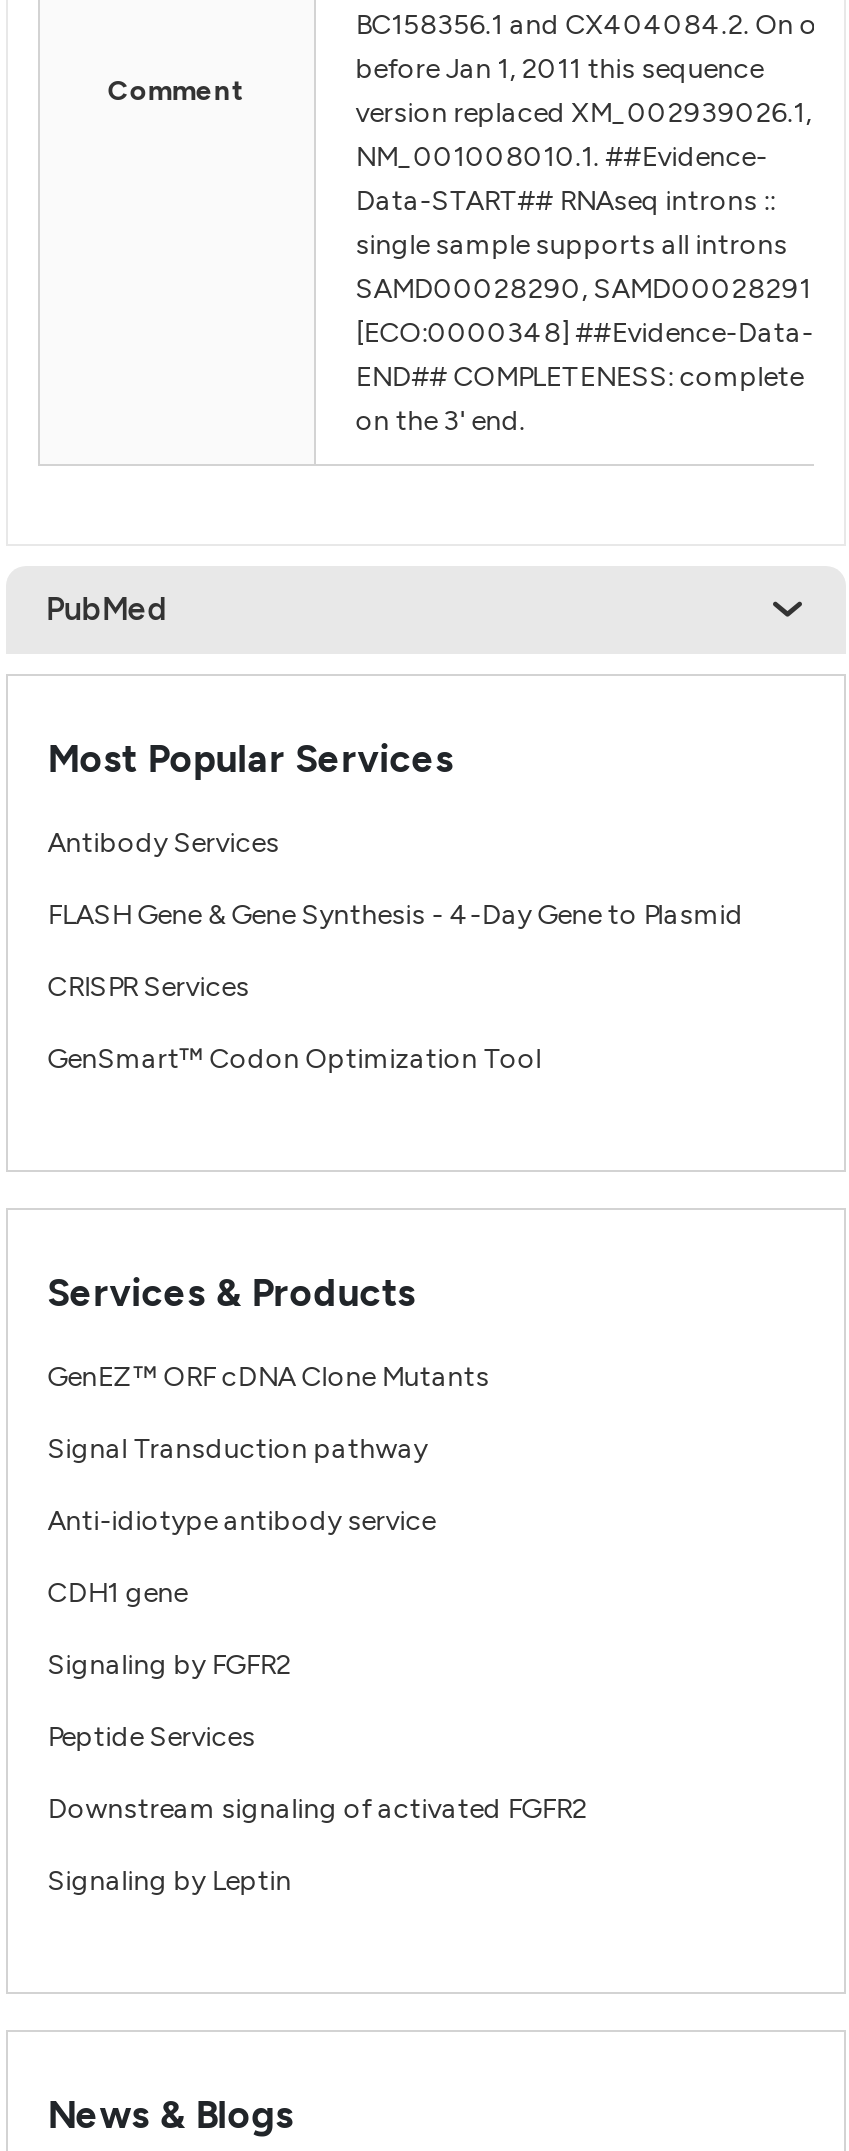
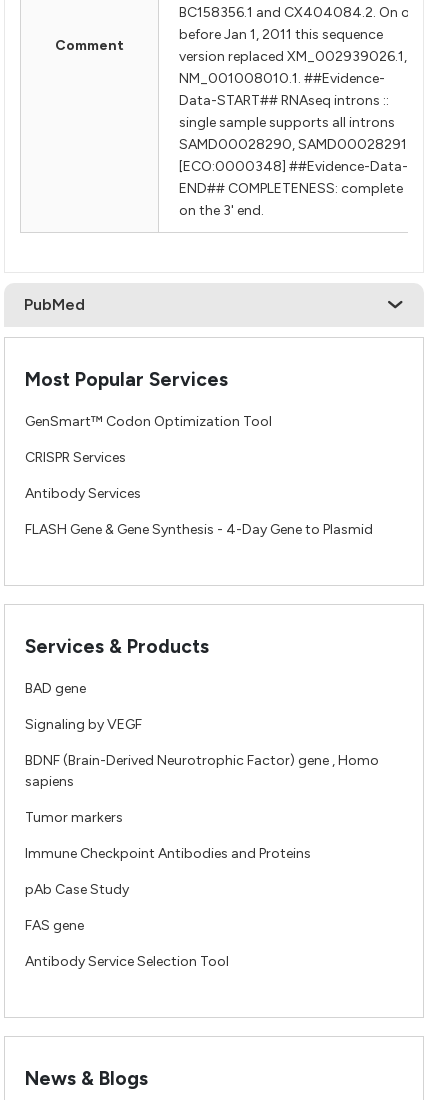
moved [47,826,743,932] -> [25,485,373,538]: Antibody Services | FLASH Gene & Gene Synthesis - 4-Day Gene to Plasmid
moved [47,970,541,1076] -> [25,413,272,466]: GenSmart™ Codon Optimization Tool | CRISPR Services
[47,1360,489,1394] GenEZ™ ORF cDNA Clone Mutants -> [25,680,86,697] BAD gene
[47,1432,427,1466] Signal Transduction pathway -> [25,716,142,733] Signaling by VEGF
[47,1504,435,1538] Anti-idiotype antibody service -> [25,752,379,790] BDNF (Brain-Derived Neurotrophic Factor) gene , Homo | sapiens
[47,1576,187,1610] CDH1 gene -> [25,809,123,826] Tumor markers
[47,1648,291,1682] Signaling by FGFR2 -> [25,845,311,862] Immune Checkpoint Antibodies and Proteins
[47,1720,255,1754] Peptide Services -> [25,881,129,898] pAb Case Study
[47,1792,587,1826] Downstream signaling of activated FGFR2 -> [25,917,84,934] FAS gene
[47,1864,291,1898] Signaling by Leptin -> [25,953,229,970] Antibody Service Selection Tool

